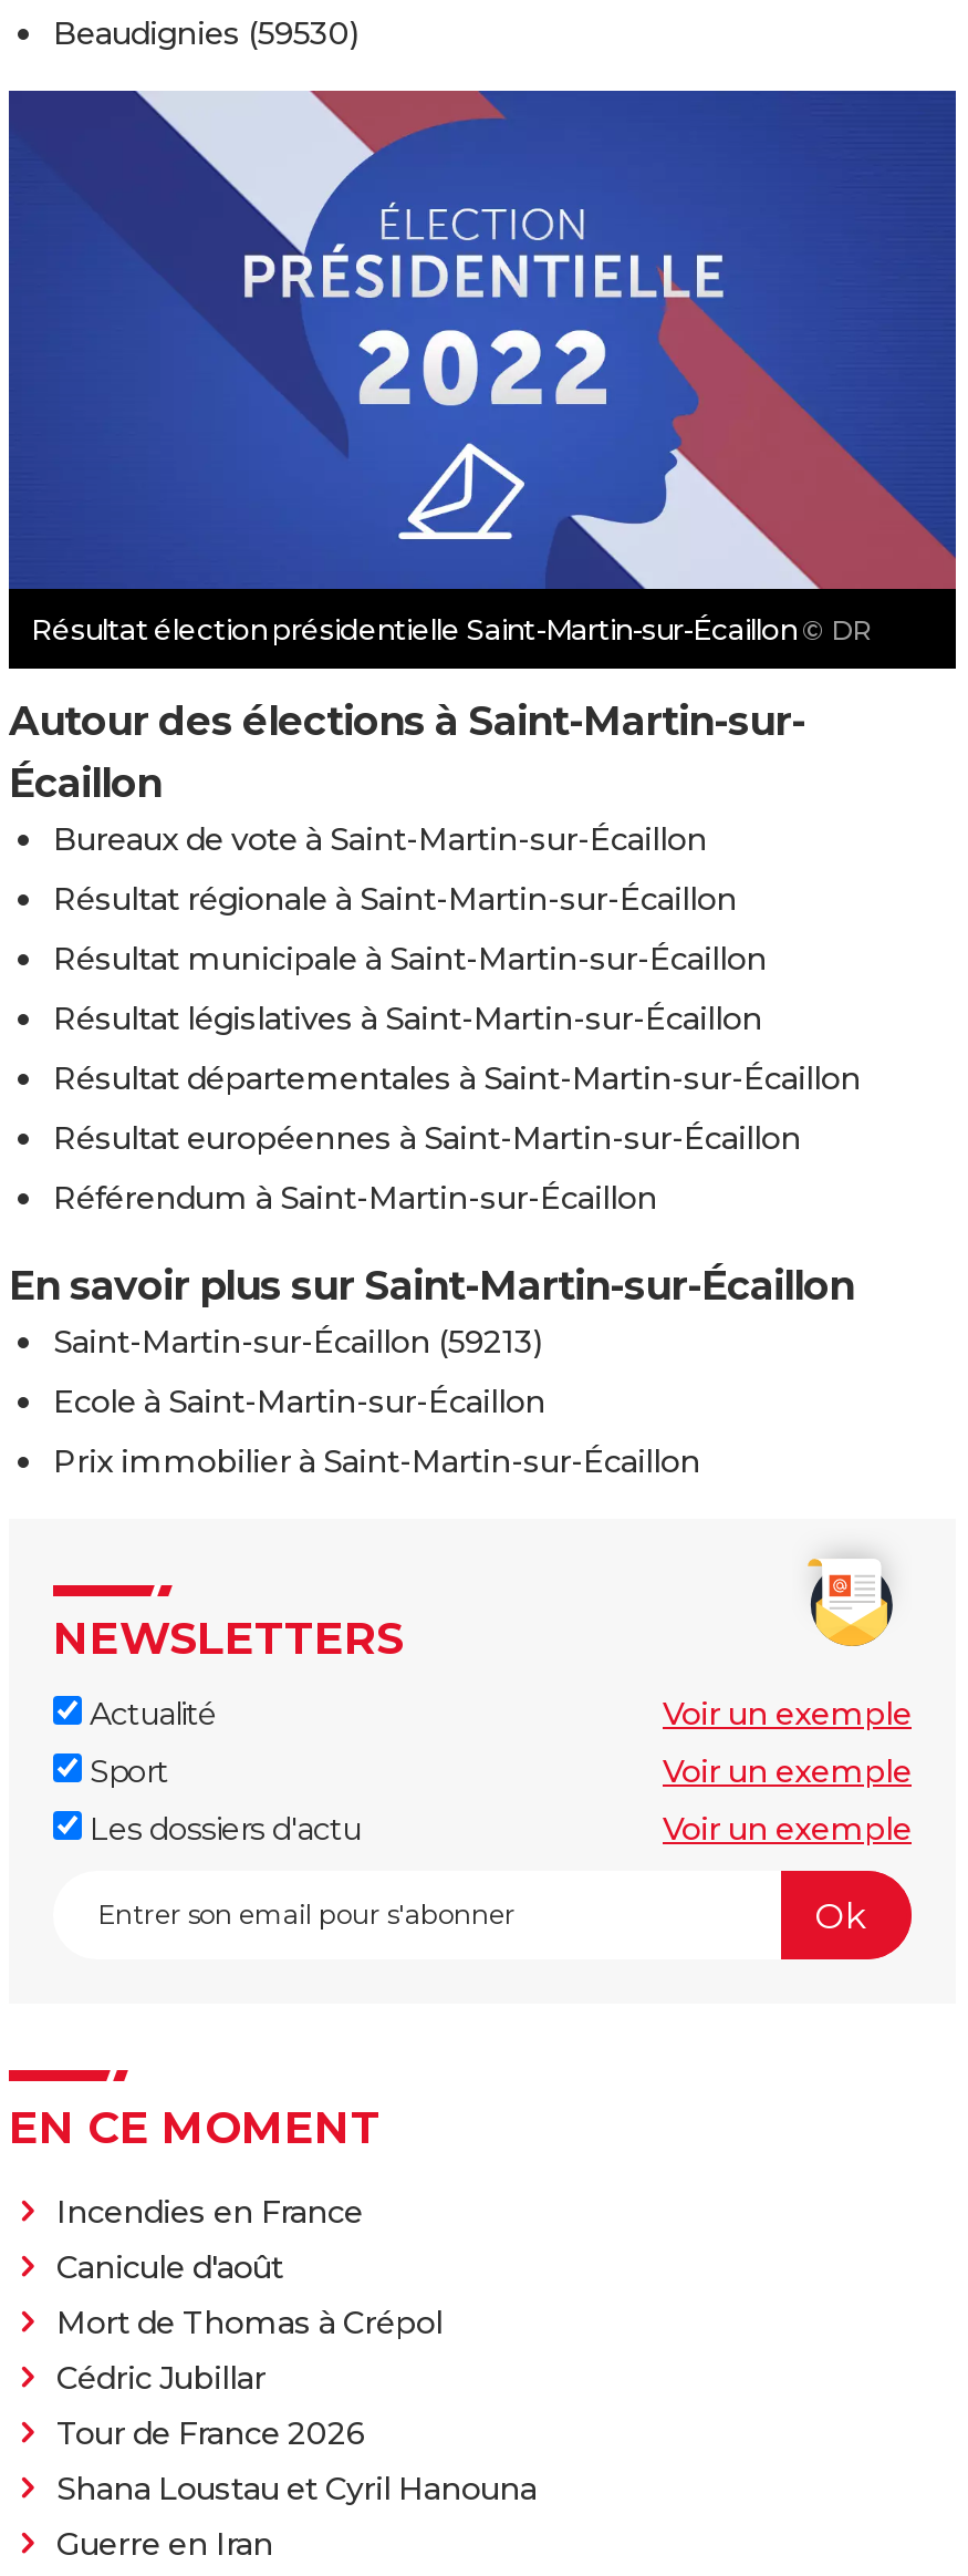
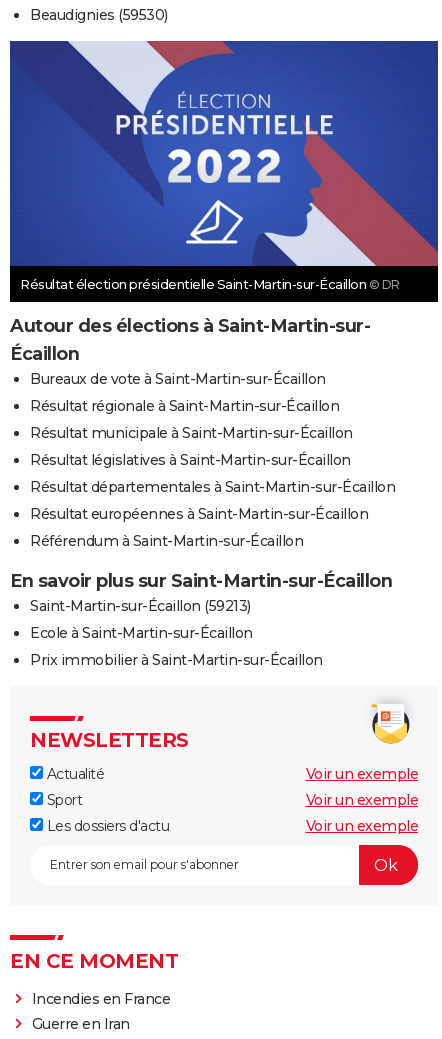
[56,2248,537,2509] Canicule d'août | Mort de Thomas à Crépol | Cédric Jubillar | Tour de France 2026 | Shana Loustau et Cyril Hanouna -> none

